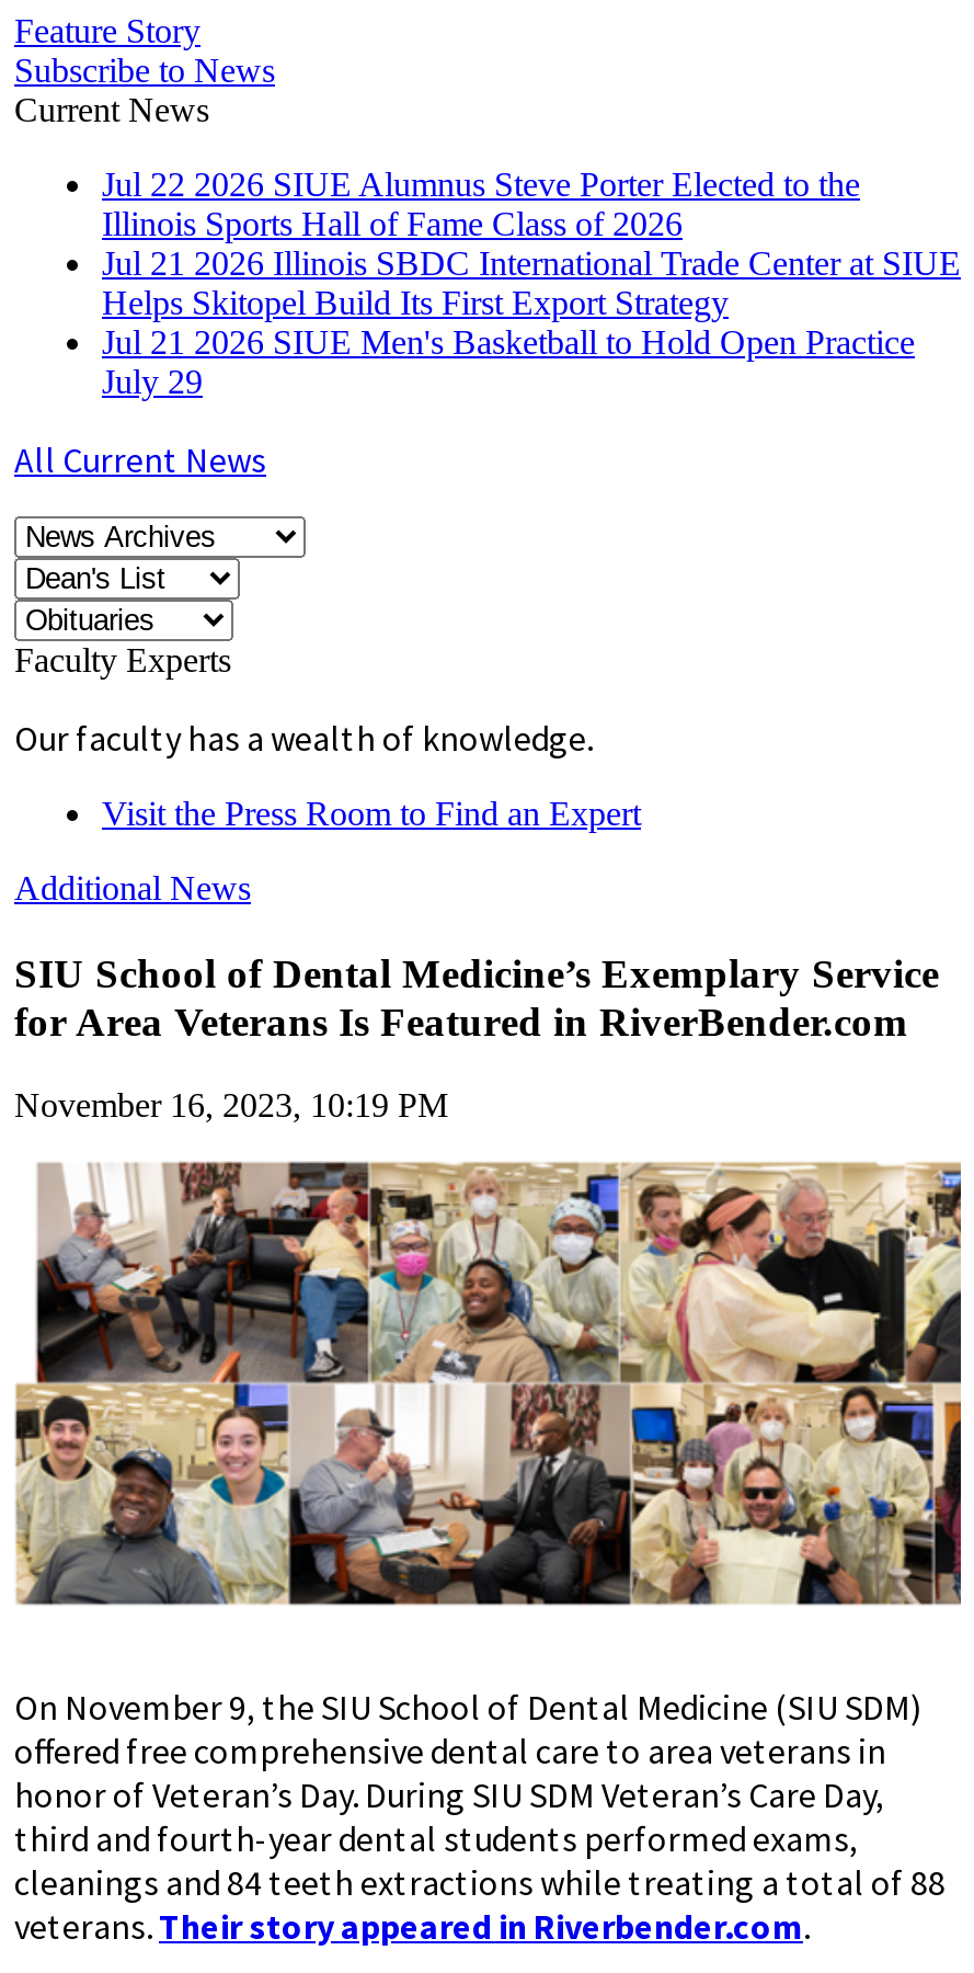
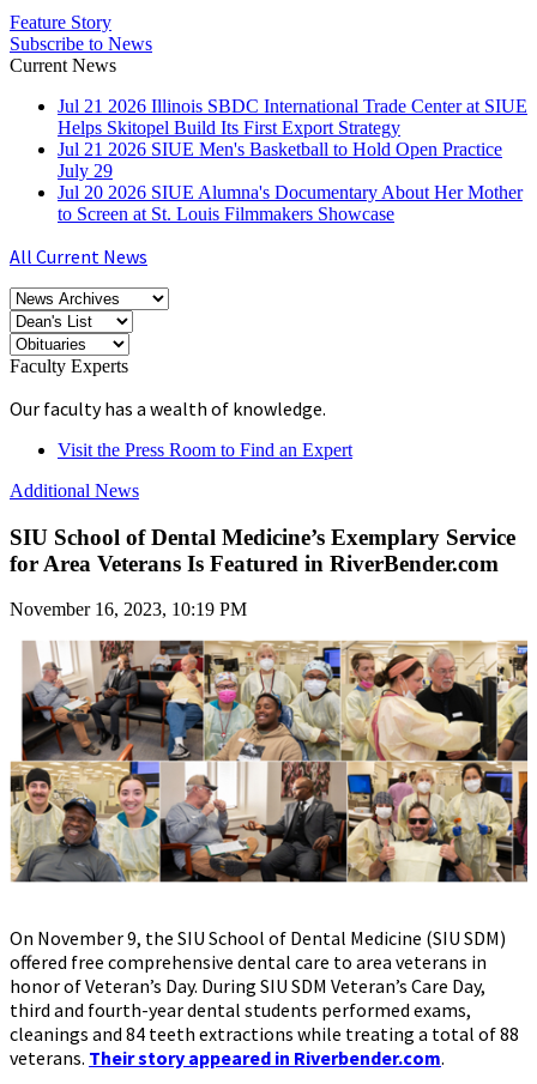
[102,165,860,242] Jul 22 2026 SIUE Alumnus Steve Porter Elected to the | Illinois Sports Hall of Fame Class of 2026 -> none
moved [102,244,961,400] -> [58,96,527,181]: Jul 21 2026 Illinois SBDC International Trade Center at SIUE | Helps Skitopel Build Its First Export Strategy | Jul 21 2026 SIUE Men's Basketball to Hold Open Practice | July 29
none -> [58,182,523,224] Jul 20 2026 SIUE Alumna's Documentary About Her Mother | to Screen at St. Louis Filmmakers Showcase

